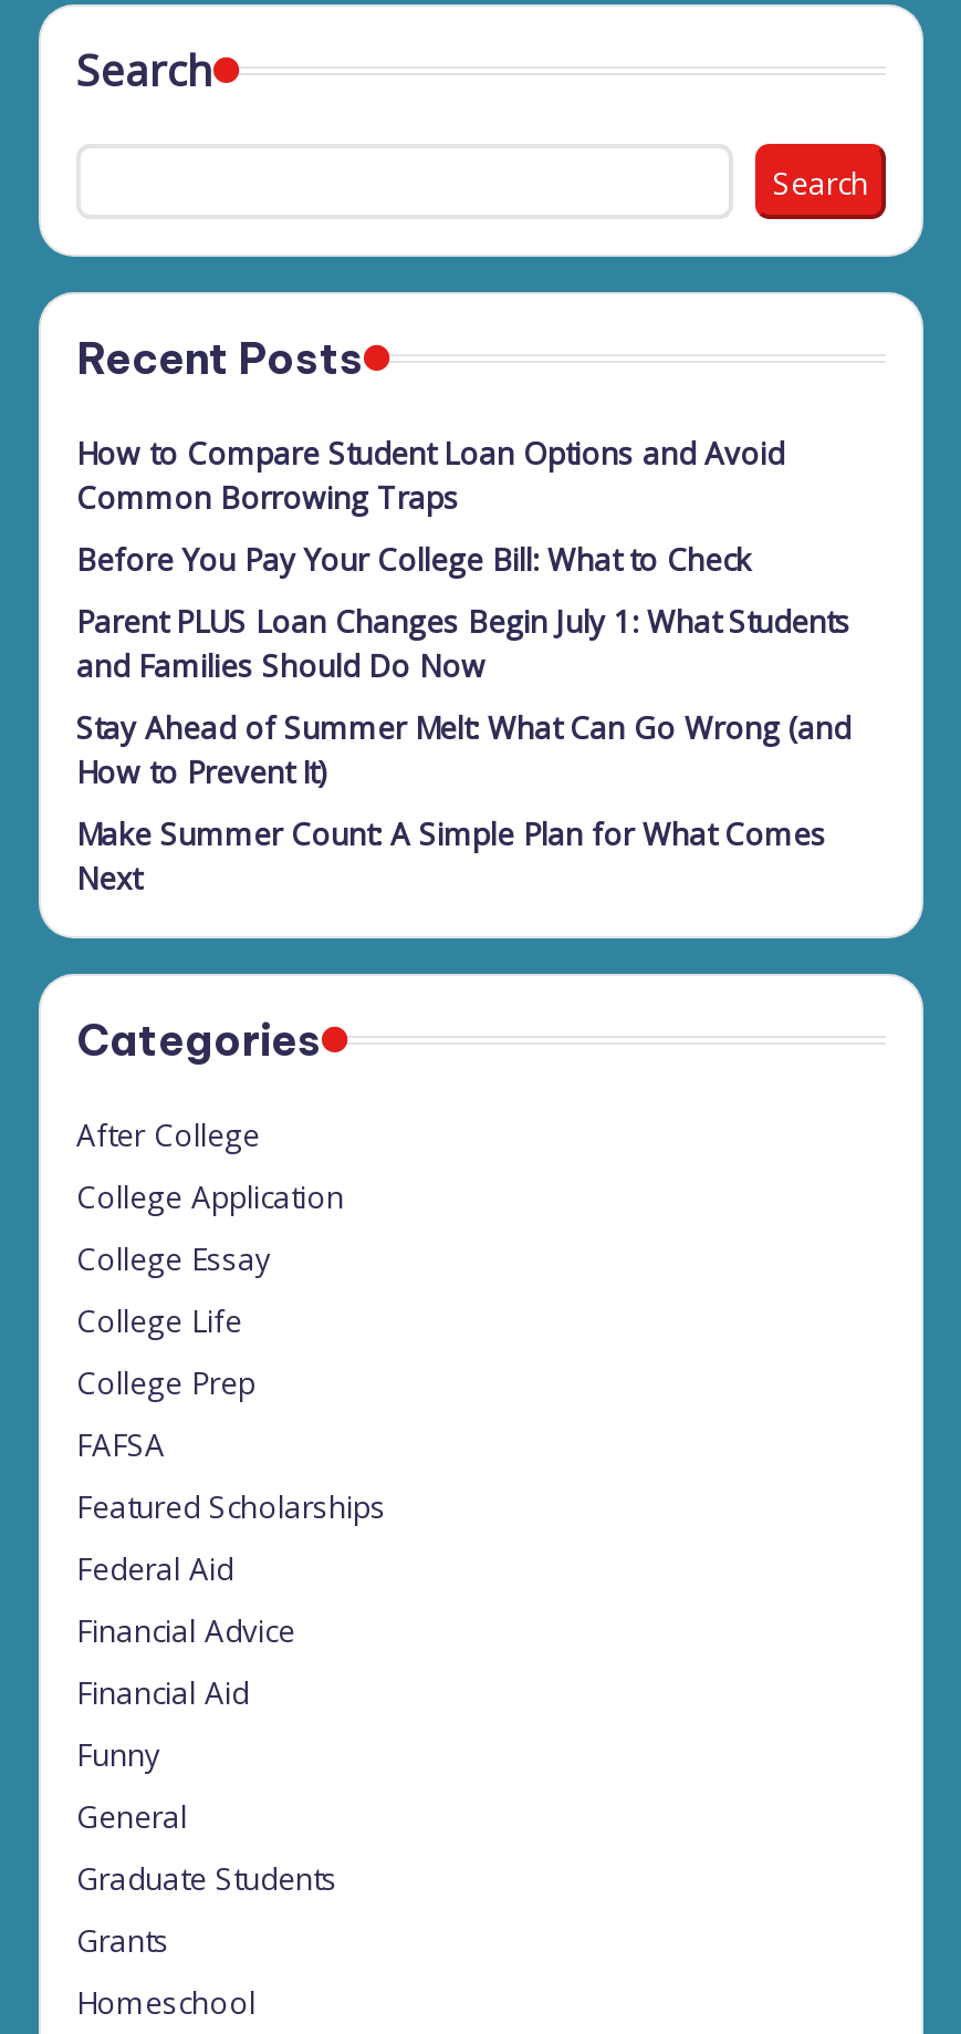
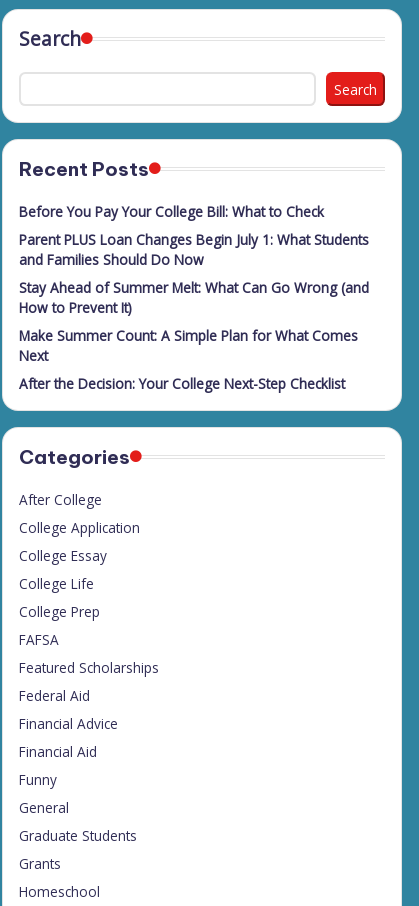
[76,431,784,518] How to Compare Student Loan Options and Avoid | Common Borrowing Traps -> none
moved [76,538,850,898] -> [19,202,369,365]: Before You Pay Your College Bill: What to Check | Parent PLUS Loan Changes Begin July 1: What Students | and Families Should Do Now | Stay Ahead of Summer Melt: What Can Go Wrong (and | How to Prevent It) | Make Summer Count: A Simple Plan for What Comes | Next
none -> [19,374,345,393] After the Decision: Your College Next-Step Checklist

